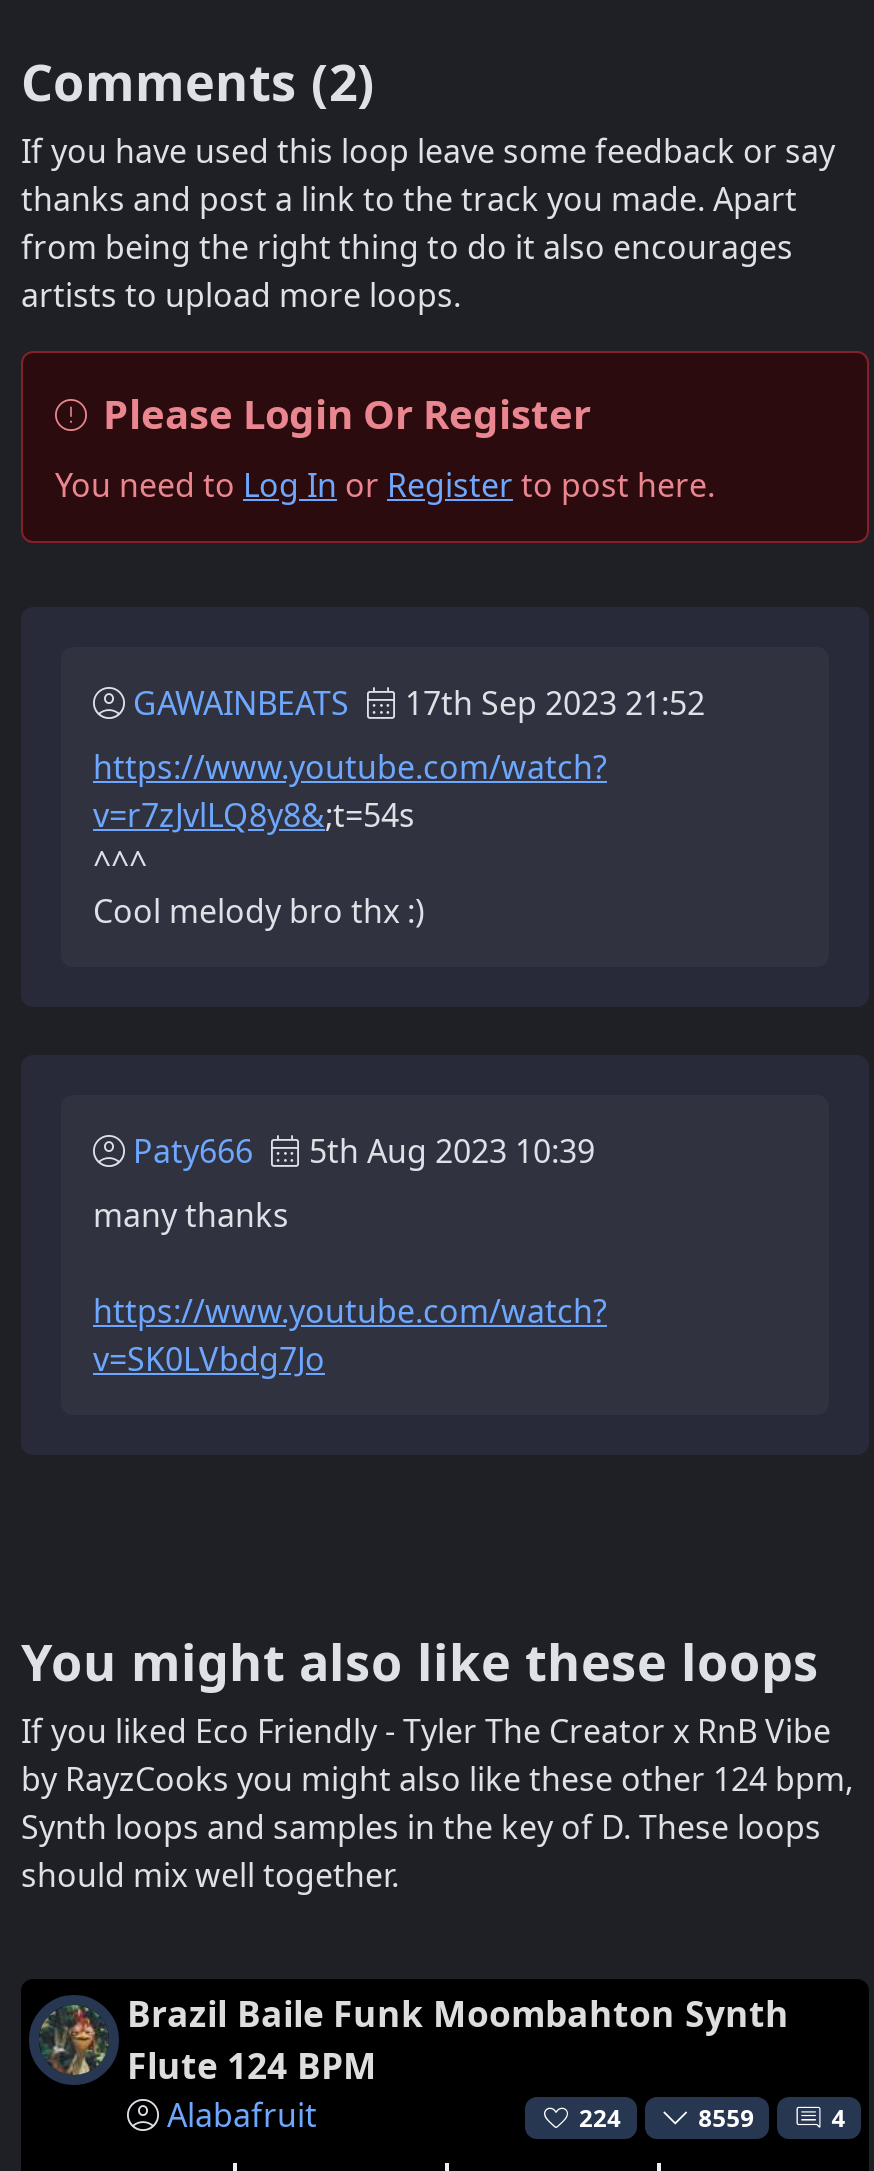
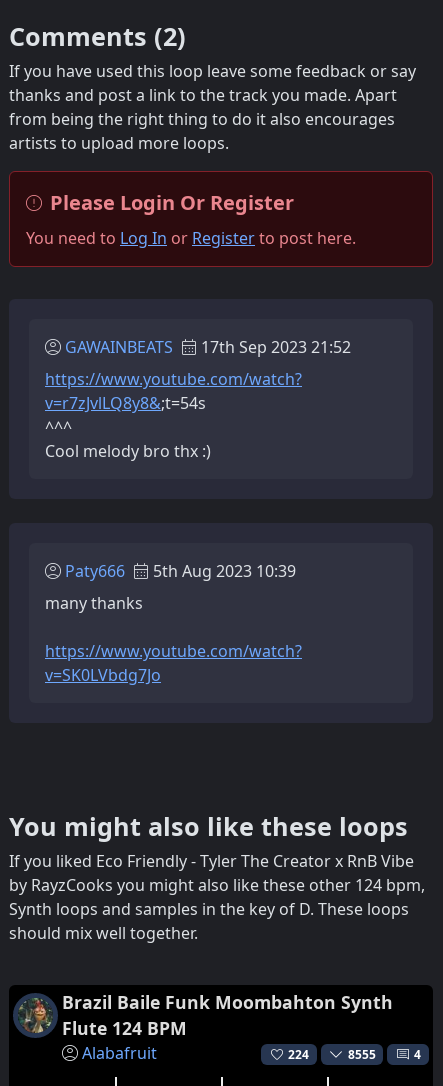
[698,2101,754,2135] 8559 -> [348,1046,376,1063] 8555

